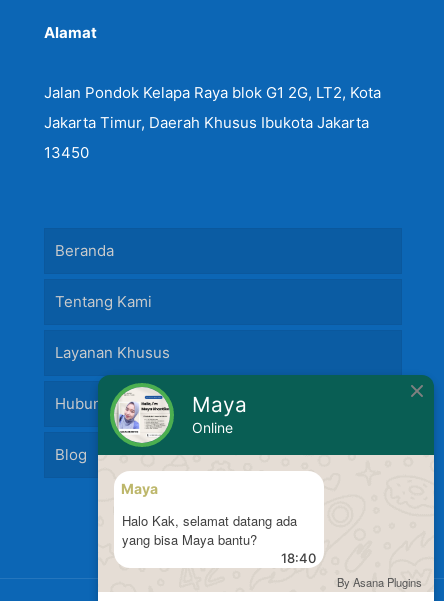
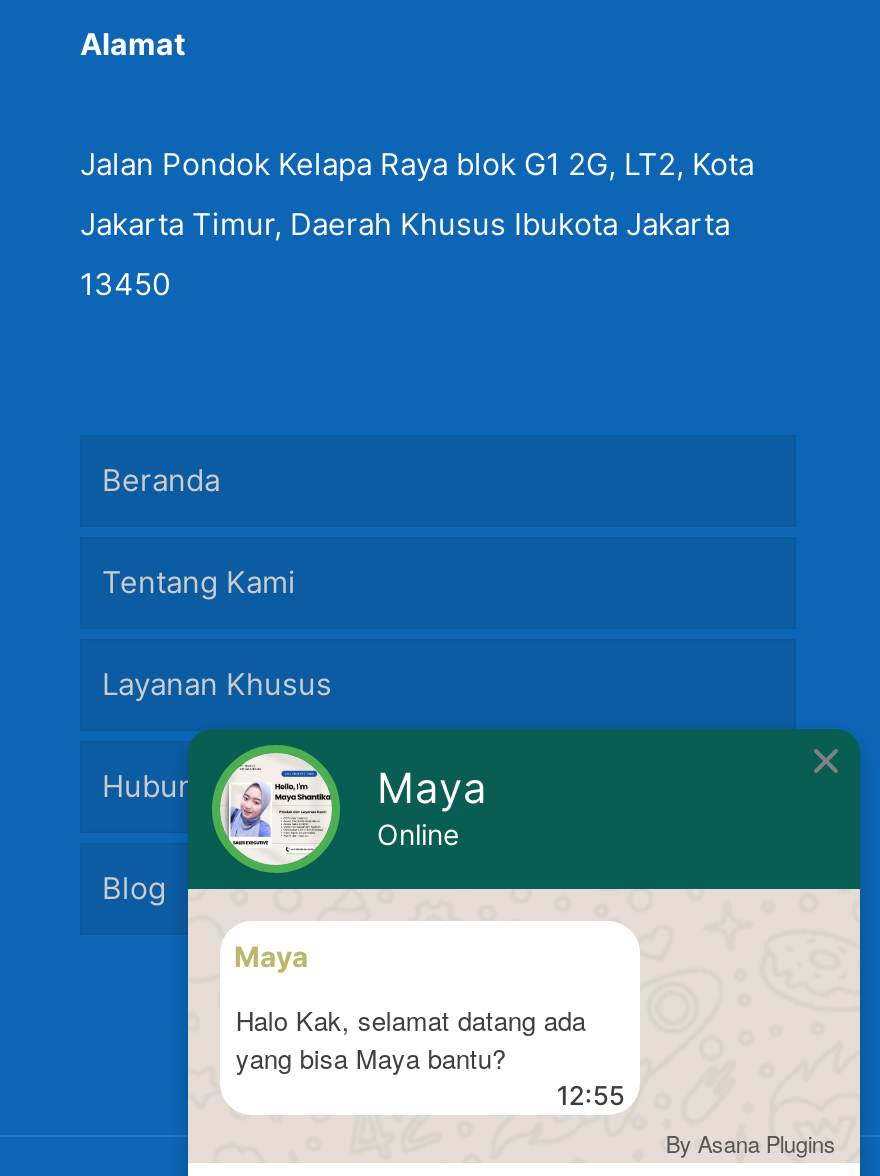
[281,550,316,566] 18:40 -> [557,1078,625,1110] 12:55

